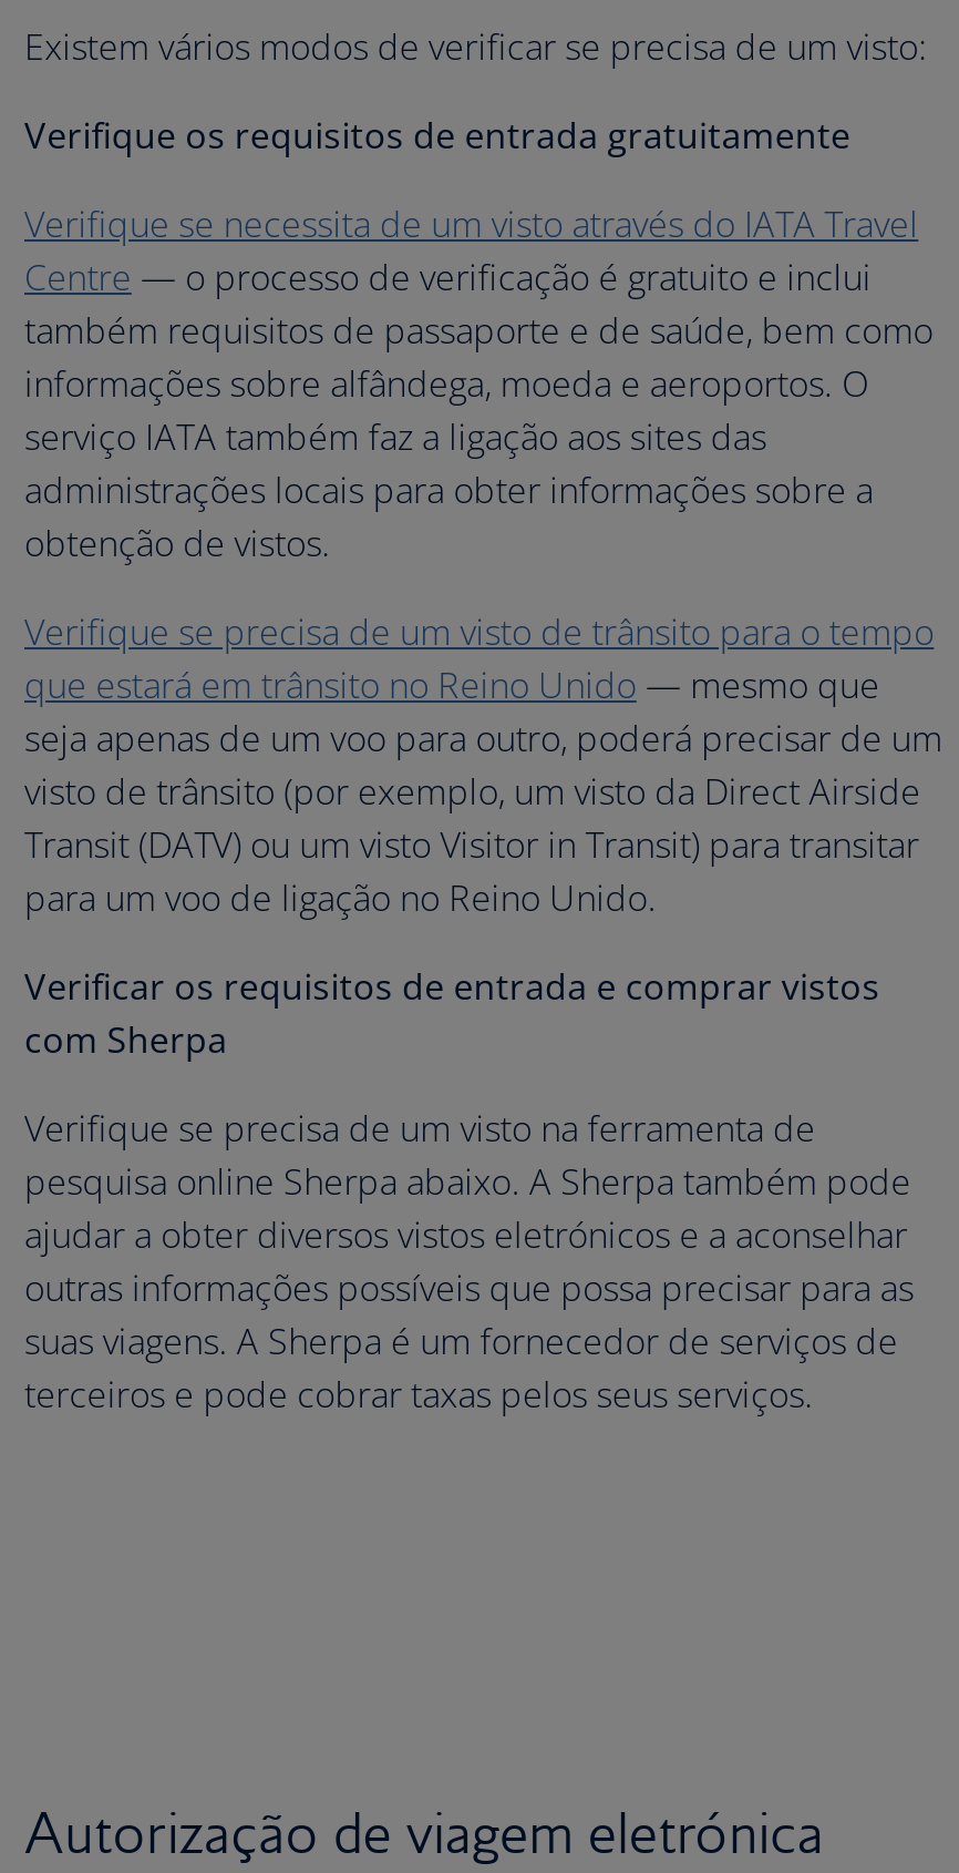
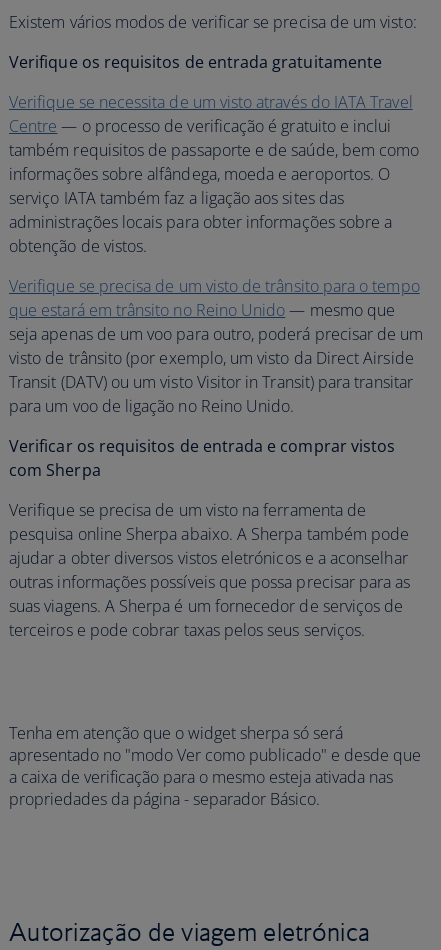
none -> [9,722,421,810] Tenha em atenção que o widget sherpa só será | apresentado no "modo Ver como publicado" e desde que | a caixa de verificação para o mesmo esteja ativada nas | propriedades da página - separador Básico.

